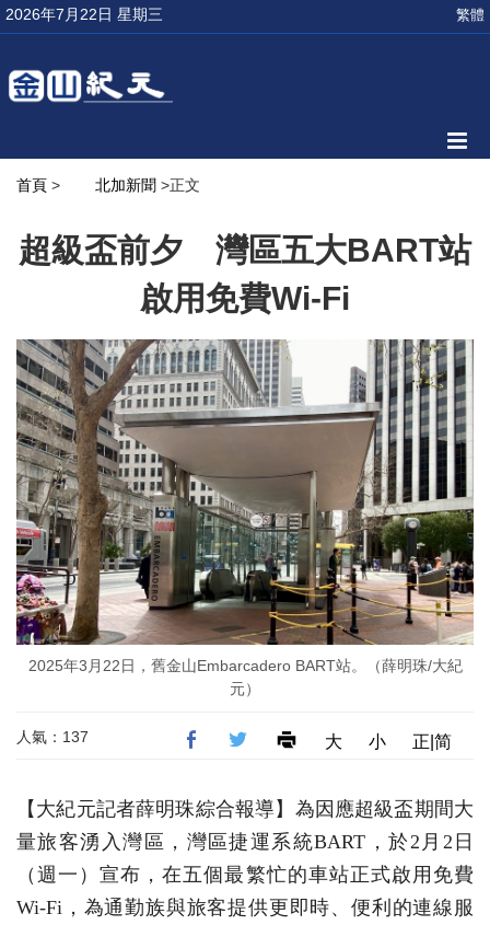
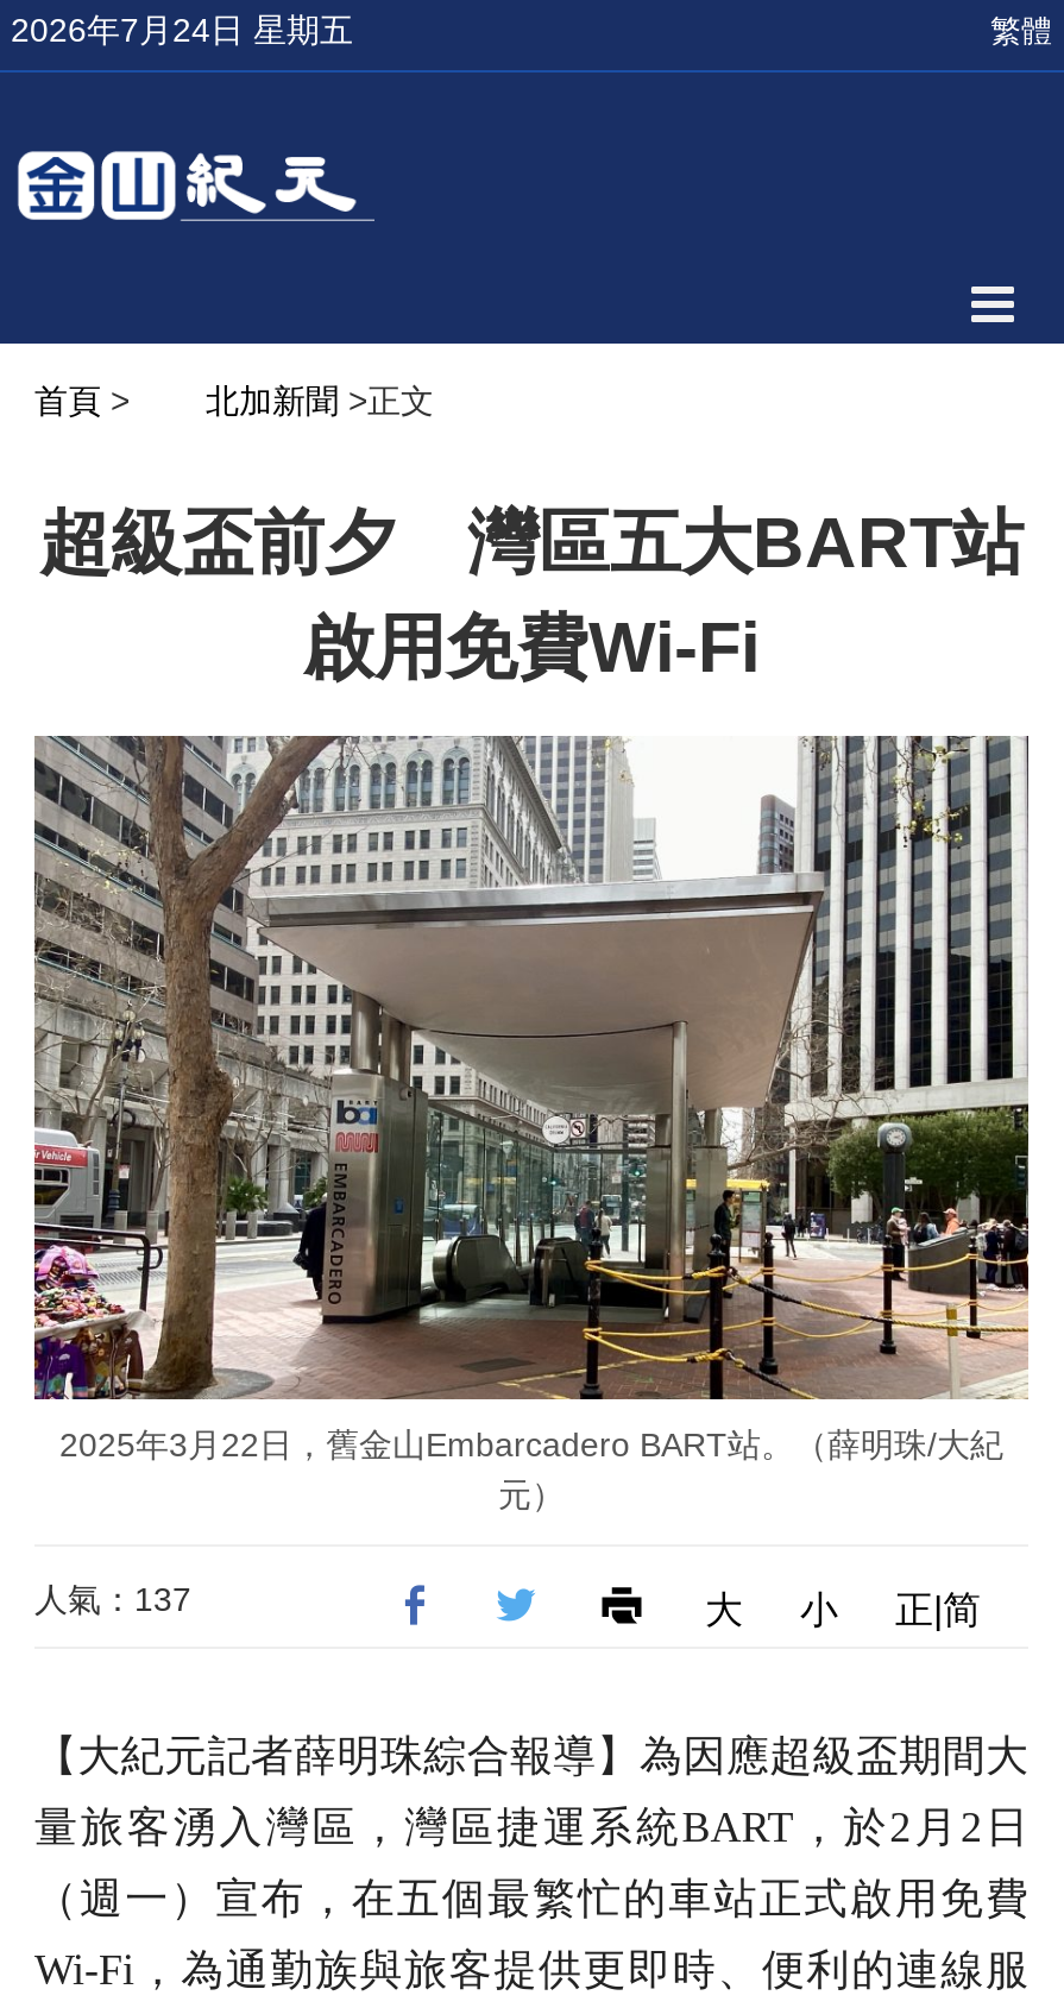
[5,5,163,23] 2026年7月22日 星期三 -> [11,11,353,49] 2026年7月24日 星期五

